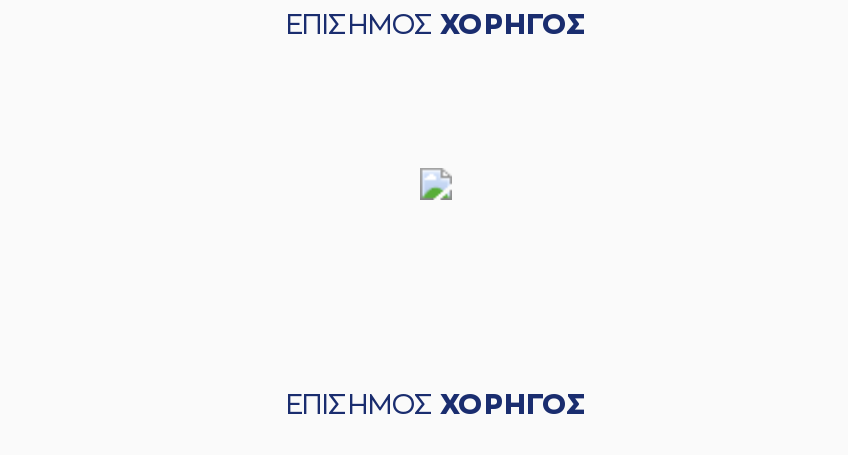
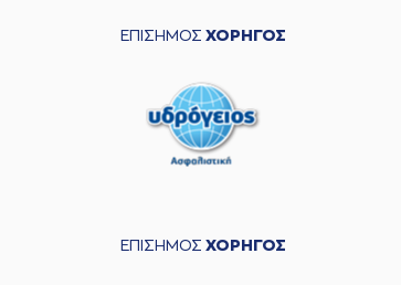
none -> [146,83,260,168] [image]

